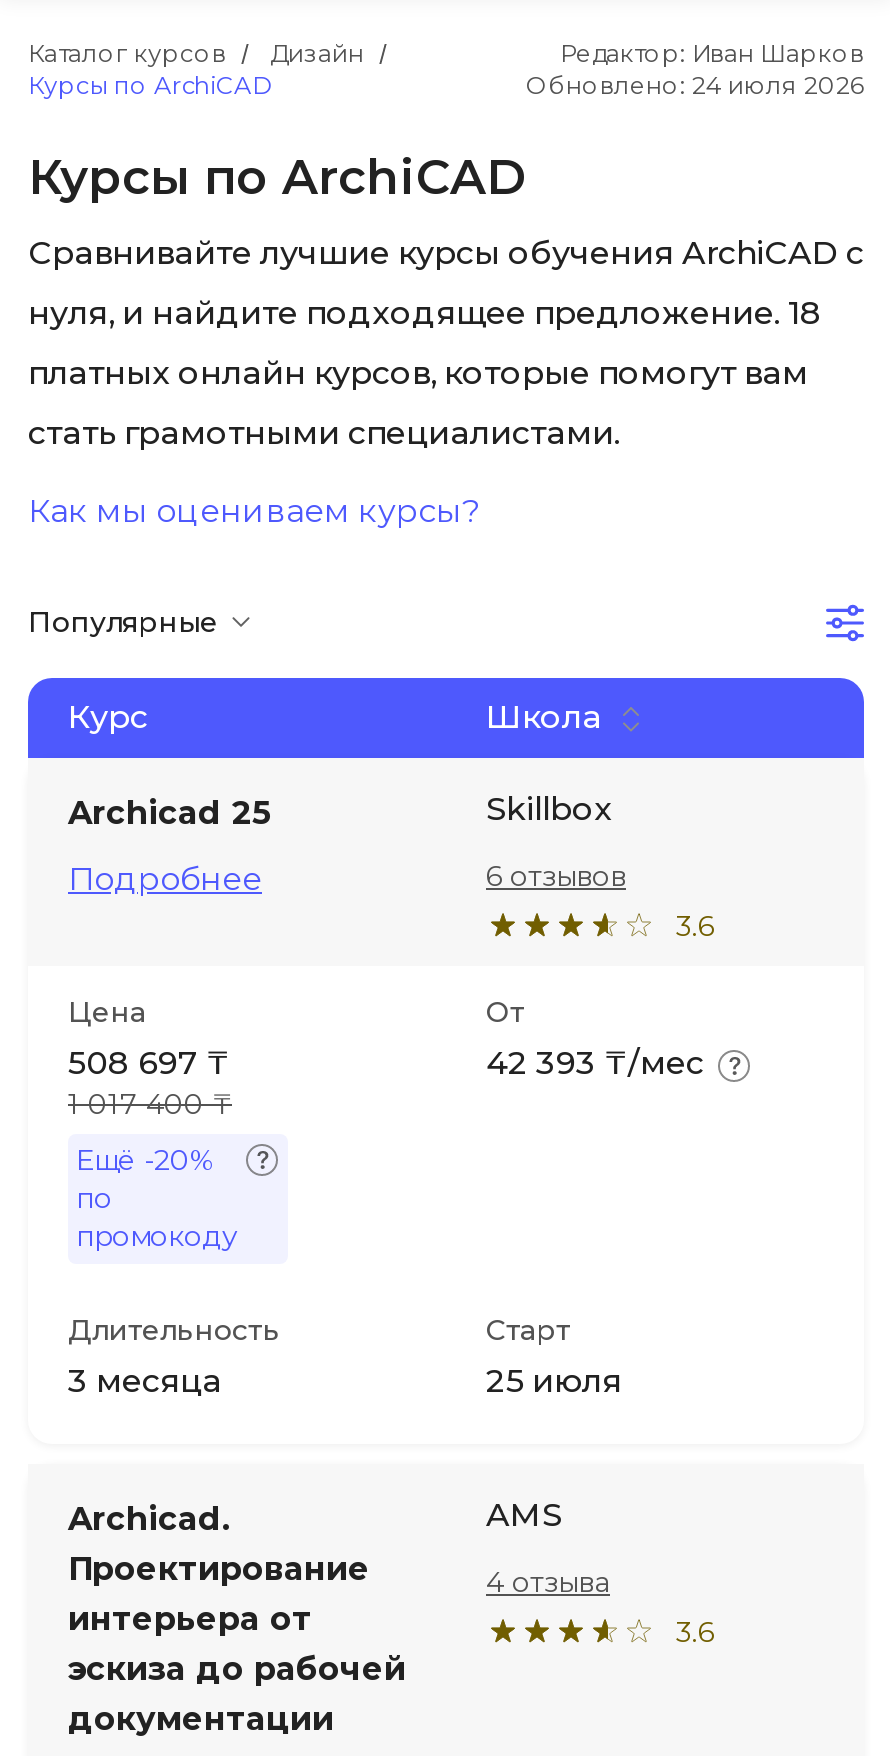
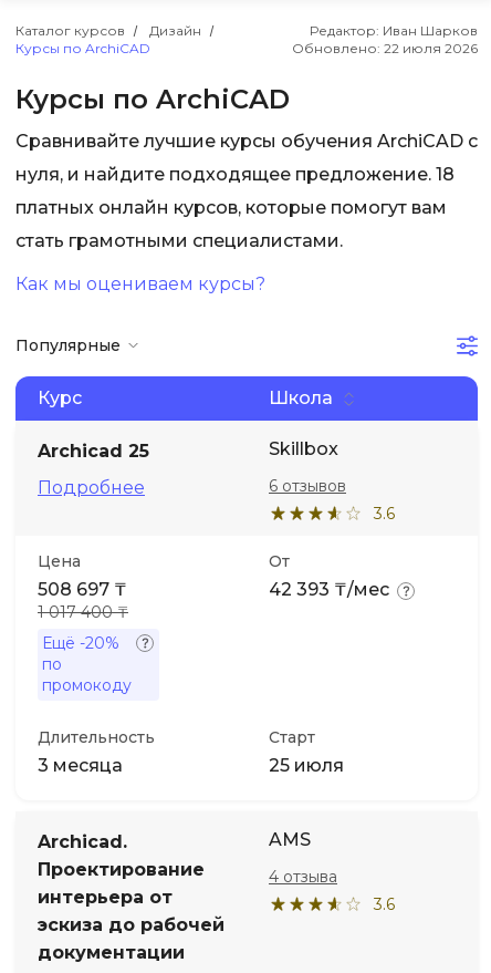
[526,70,864,100] Обновлено: 24 июля 2026 -> [292,40,478,56] Обновлено: 22 июля 2026

